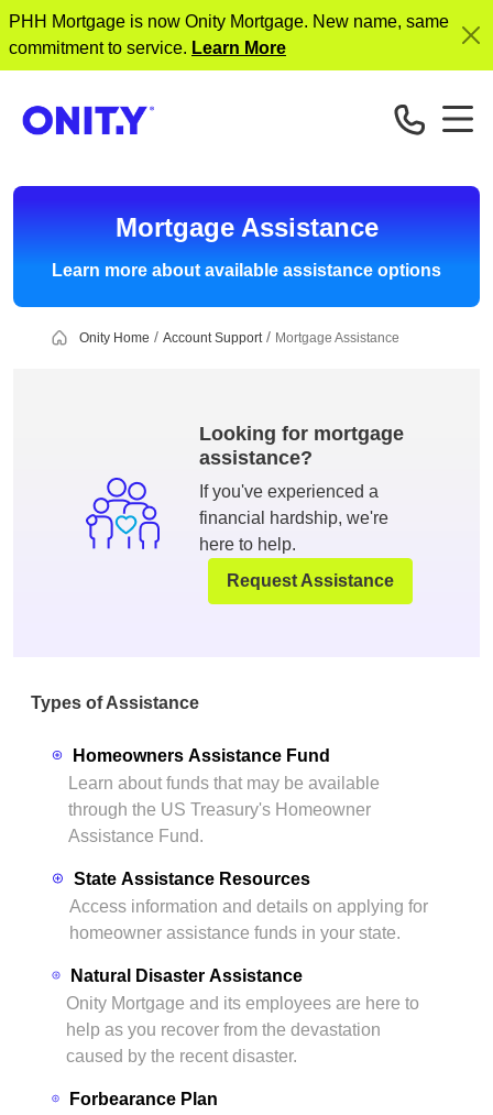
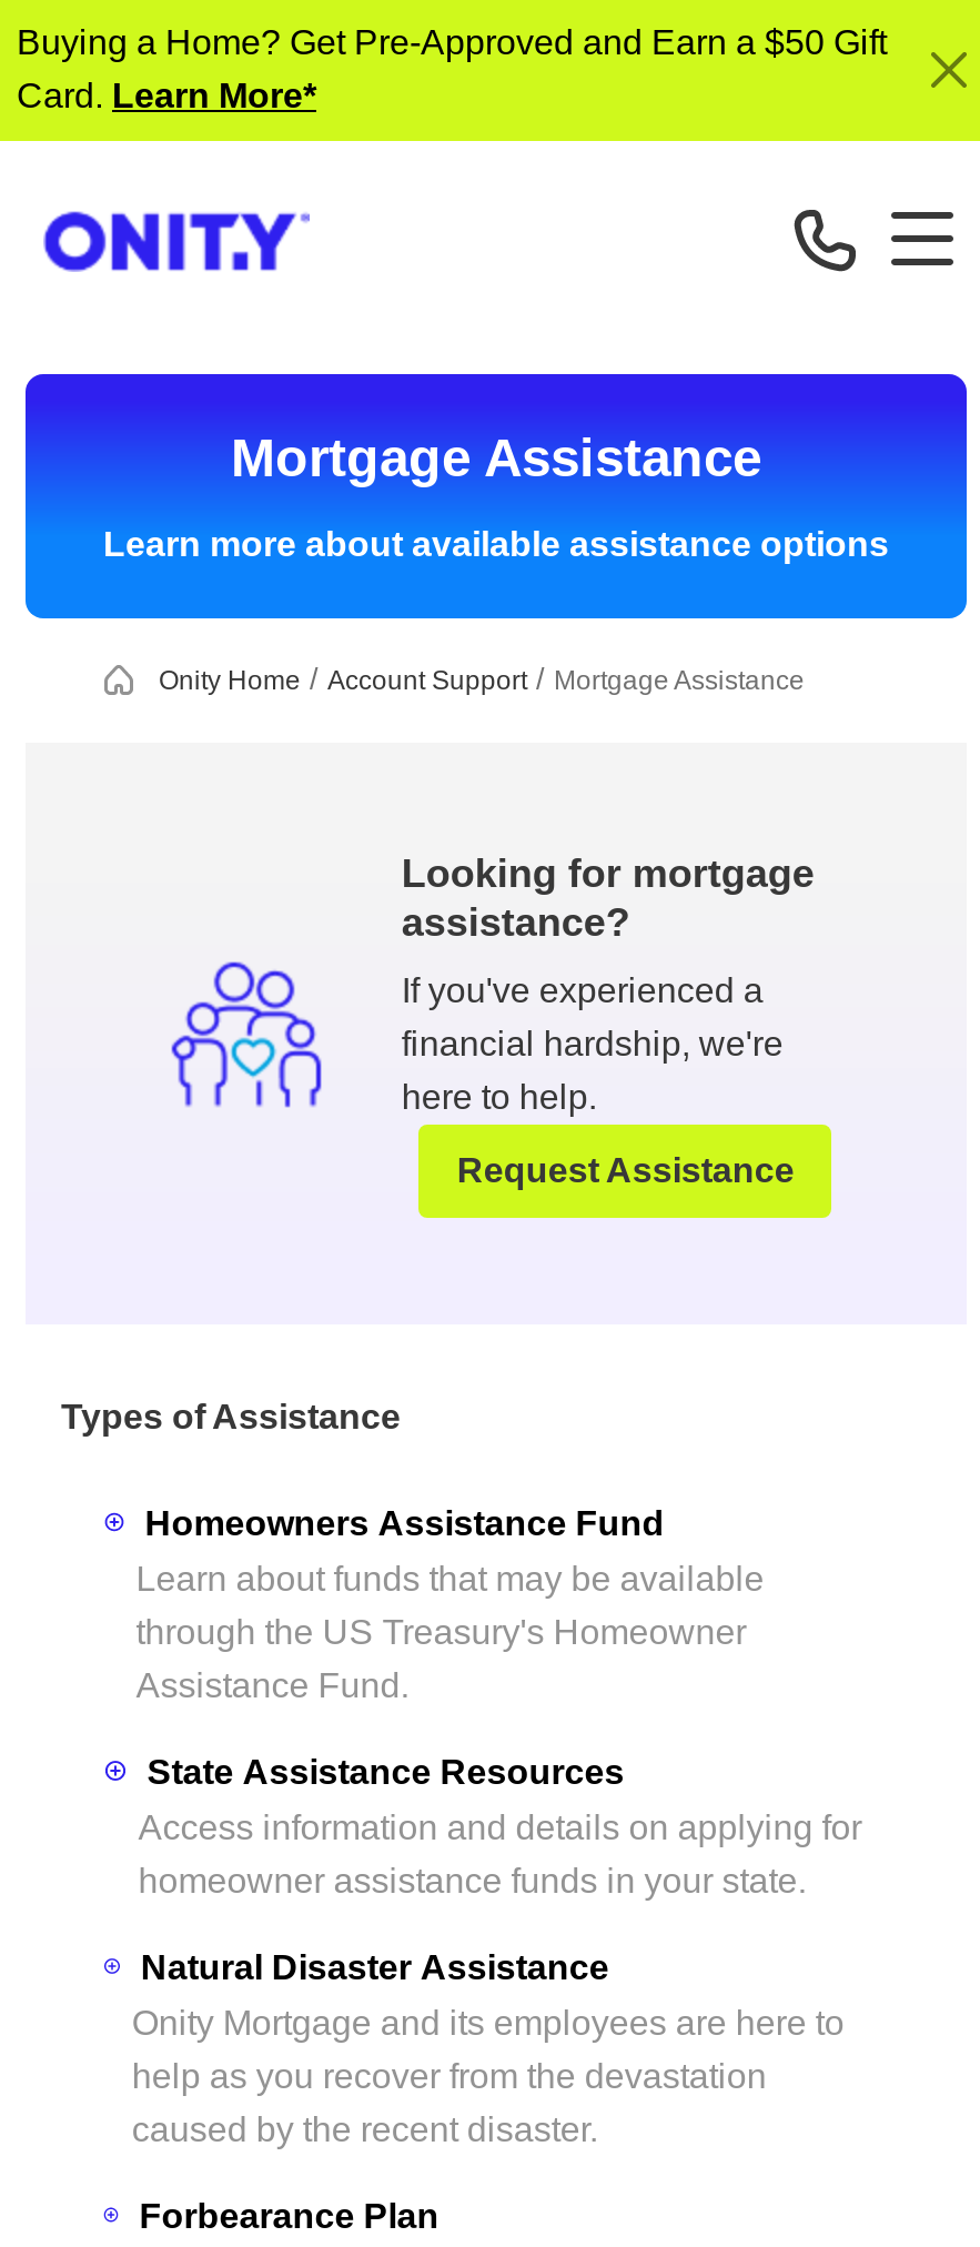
[9,12,449,57] PHH Mortgage is now Onity Mortgage. New name, same | commitment to service. Learn More -> [17,23,887,114] Buying a Home? Get Pre-Approved and Earn a $50 Gift | Card. Learn More*

